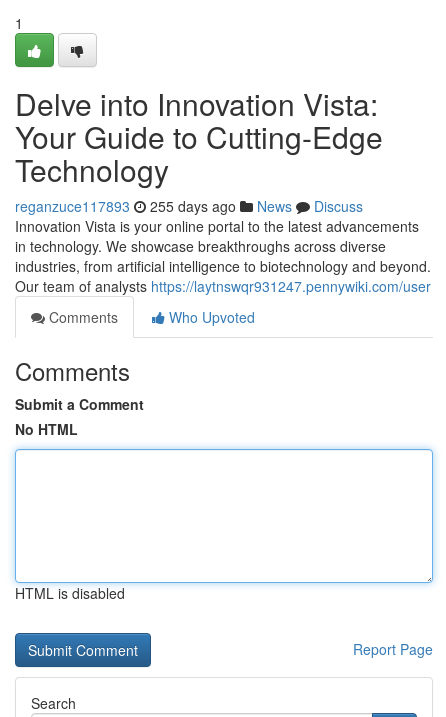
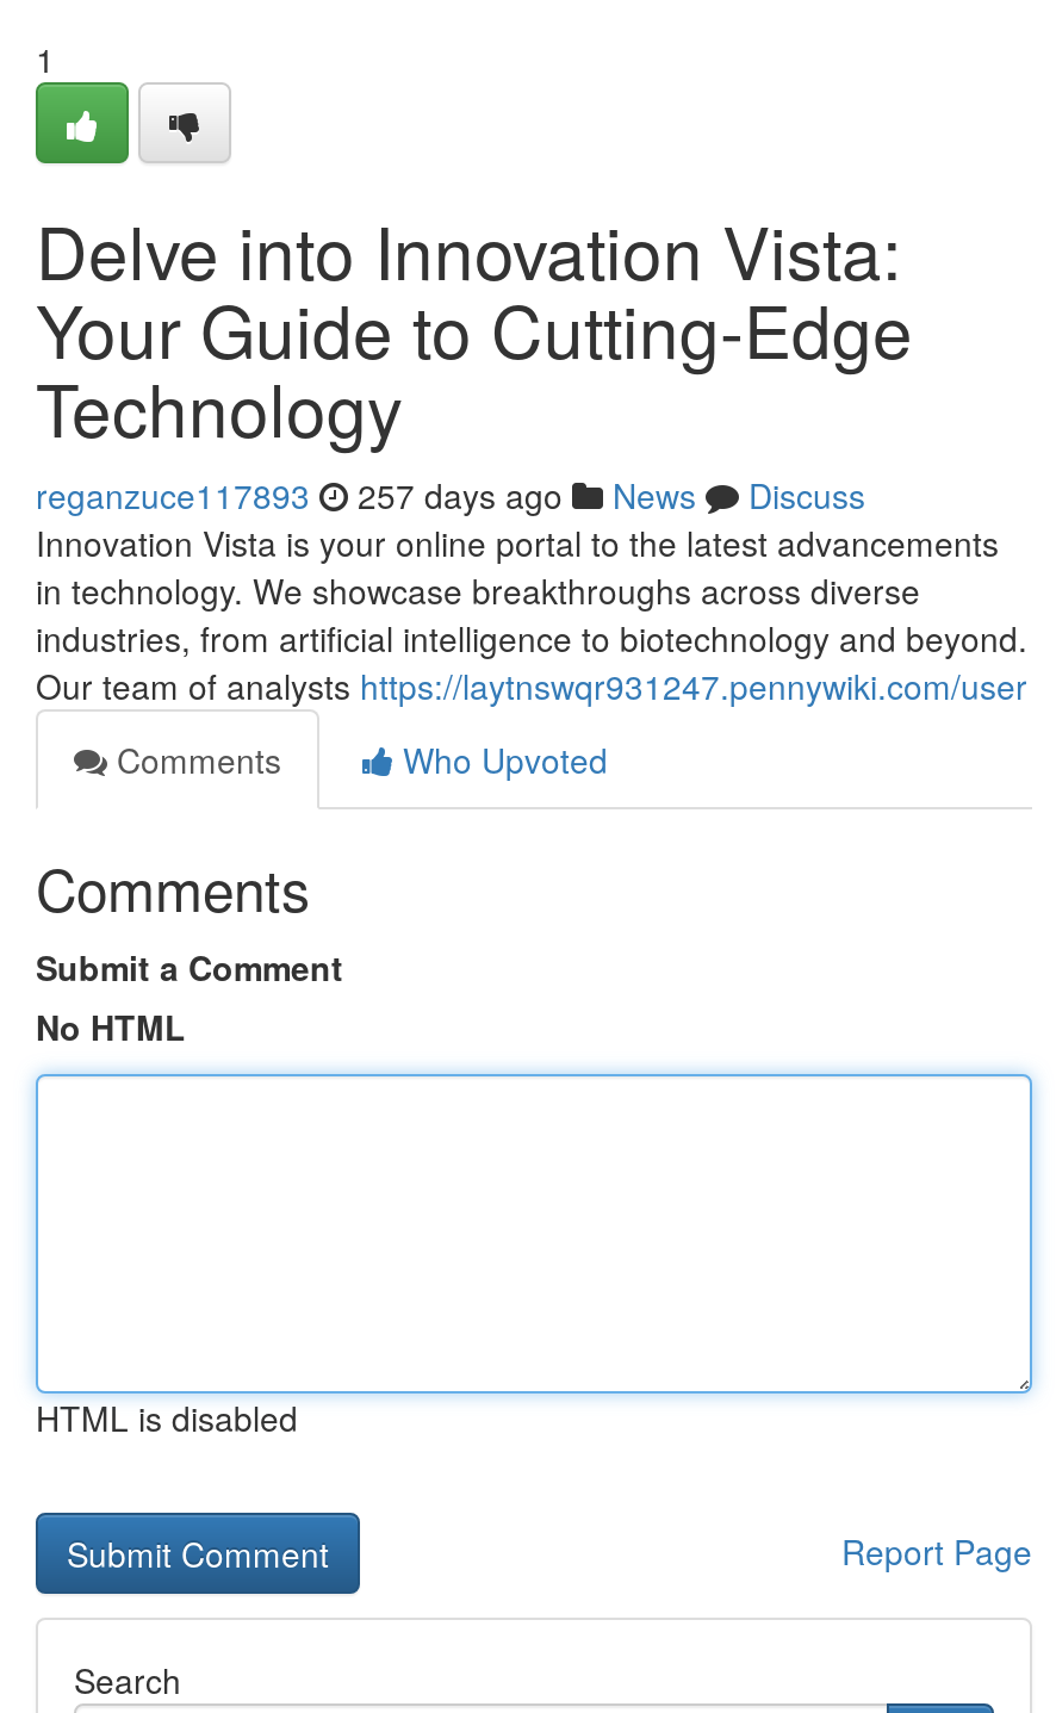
[15,196,363,216] reganzuce117893 255 days ago News Discuss -> [36,471,865,519] reganzuce117893 257 days ago News Discuss

